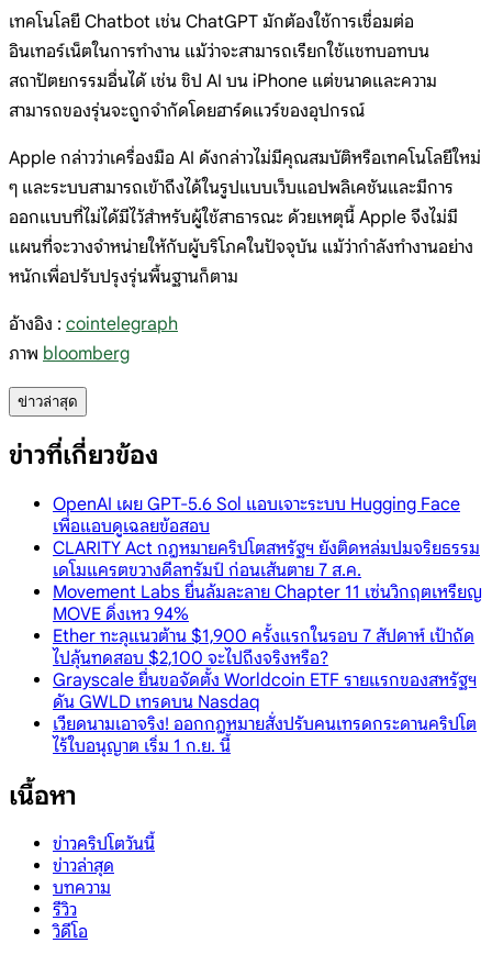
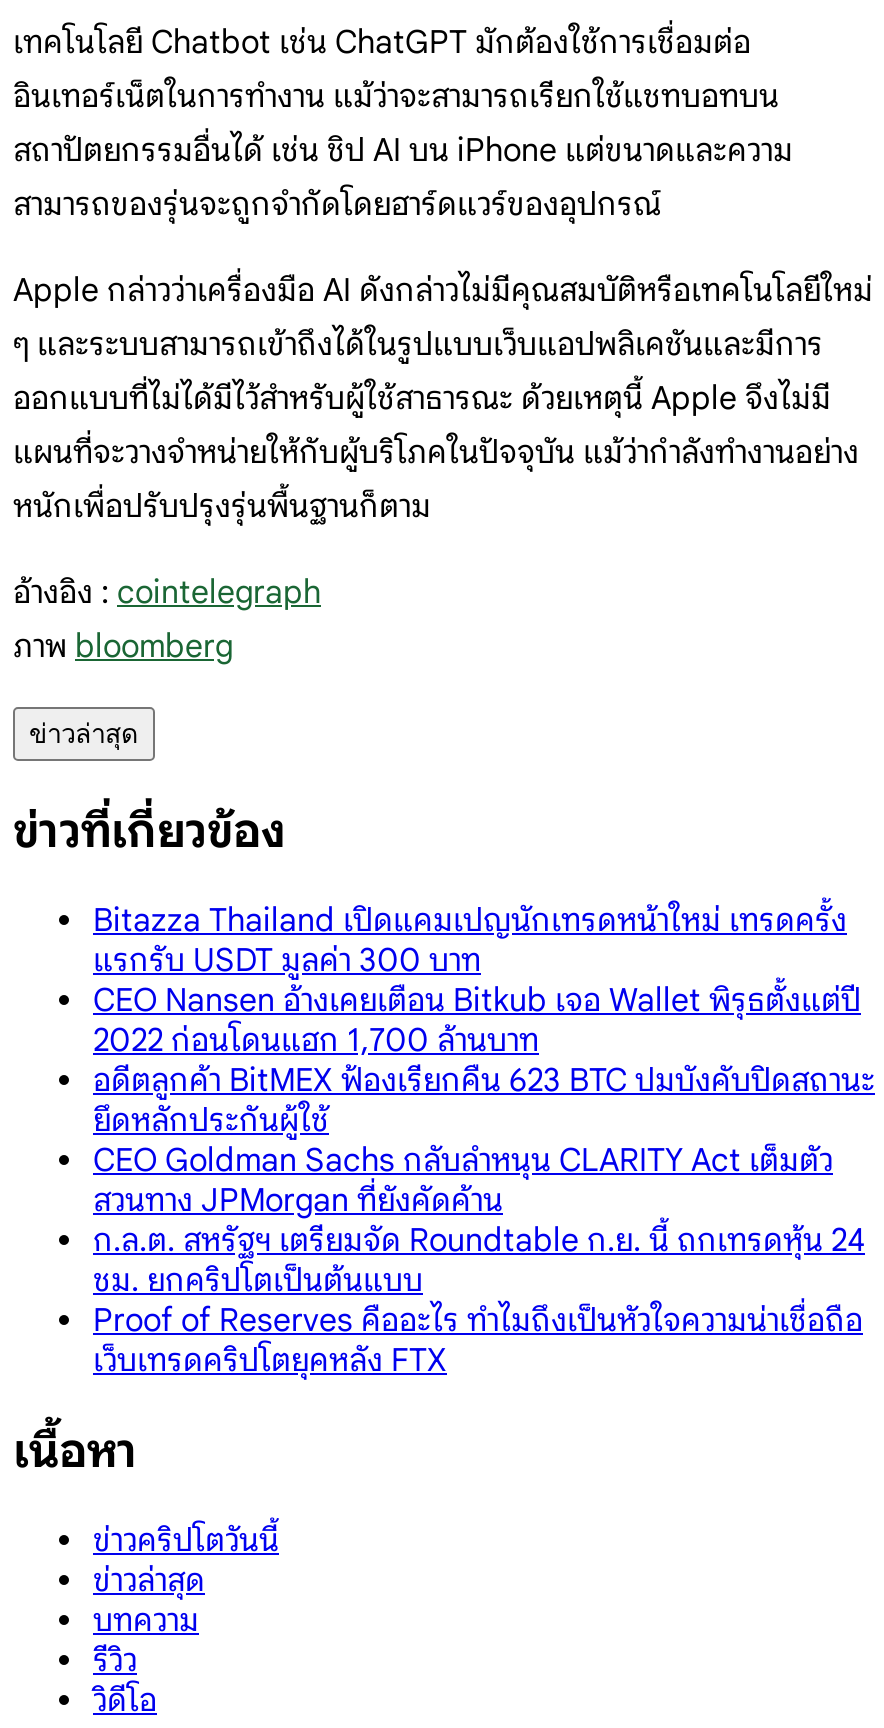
[53,493,482,757] OpenAI เผย GPT-5.6 Sol แอบเจาะระบบ Hugging Face | เพื่อแอบดูเฉลยข้อสอบ | CLARITY Act กฎหมายคริปโตสหรัฐฯ ยังติดหล่มปมจริยธรรม | เดโมแครตขวางดีลทรัมป์ ก่อนเส้นตาย 7 ส.ค. | Movement Labs ยื่นล้มละลาย Chapter 11 เซ่นวิกฤตเหรียญ | MOVE ดิ่งเหว 94% | Ether ทะลุแนวต้าน $1,900 ครั้งแรกในรอบ 7 สัปดาห์ เป้าถัด | ไปลุ้นทดสอบ $2,100 จะไปถึงจริงหรือ? | Grayscale ยื่นขอจัดตั้ง Worldcoin ETF รายแรกของสหรัฐฯ | ดัน GWLD เทรดบน Nasdaq | เวียดนามเอาจริง! ออกกฎหมายสั่งปรับคนเทรดกระดานคริปโต | ไร้ใบอนุญาต เริ่ม 1 ก.ย. นี้ -> [93,900,875,1380] Bitazza Thailand เปิดแคมเปญนักเทรดหน้าใหม่ เทรดครั้ง | แรกรับ USDT มูลค่า 300 บาท | CEO Nansen อ้างเคยเตือน Bitkub เจอ Wallet พิรุธตั้งแต่ปี | 2022 ก่อนโดนแฮก 1,700 ล้านบาท | อดีตลูกค้า BitMEX ฟ้องเรียกคืน 623 BTC ปมบังคับปิดสถานะ | ยึดหลักประกันผู้ใช้ | CEO Goldman Sachs กลับลำหนุน CLARITY Act เต็มตัว | สวนทาง JPMorgan ที่ยังคัดค้าน | ก.ล.ต. สหรัฐฯ เตรียมจัด Roundtable ก.ย. นี้ ถกเทรดหุ้น 24 | ชม. ยกคริปโตเป็นต้นแบบ | Proof of Reserves คืออะไร ทำไมถึงเป็นหัวใจความน่าเชื่อถือ | เว็บเทรดคริปโตยุคหลัง FTX

